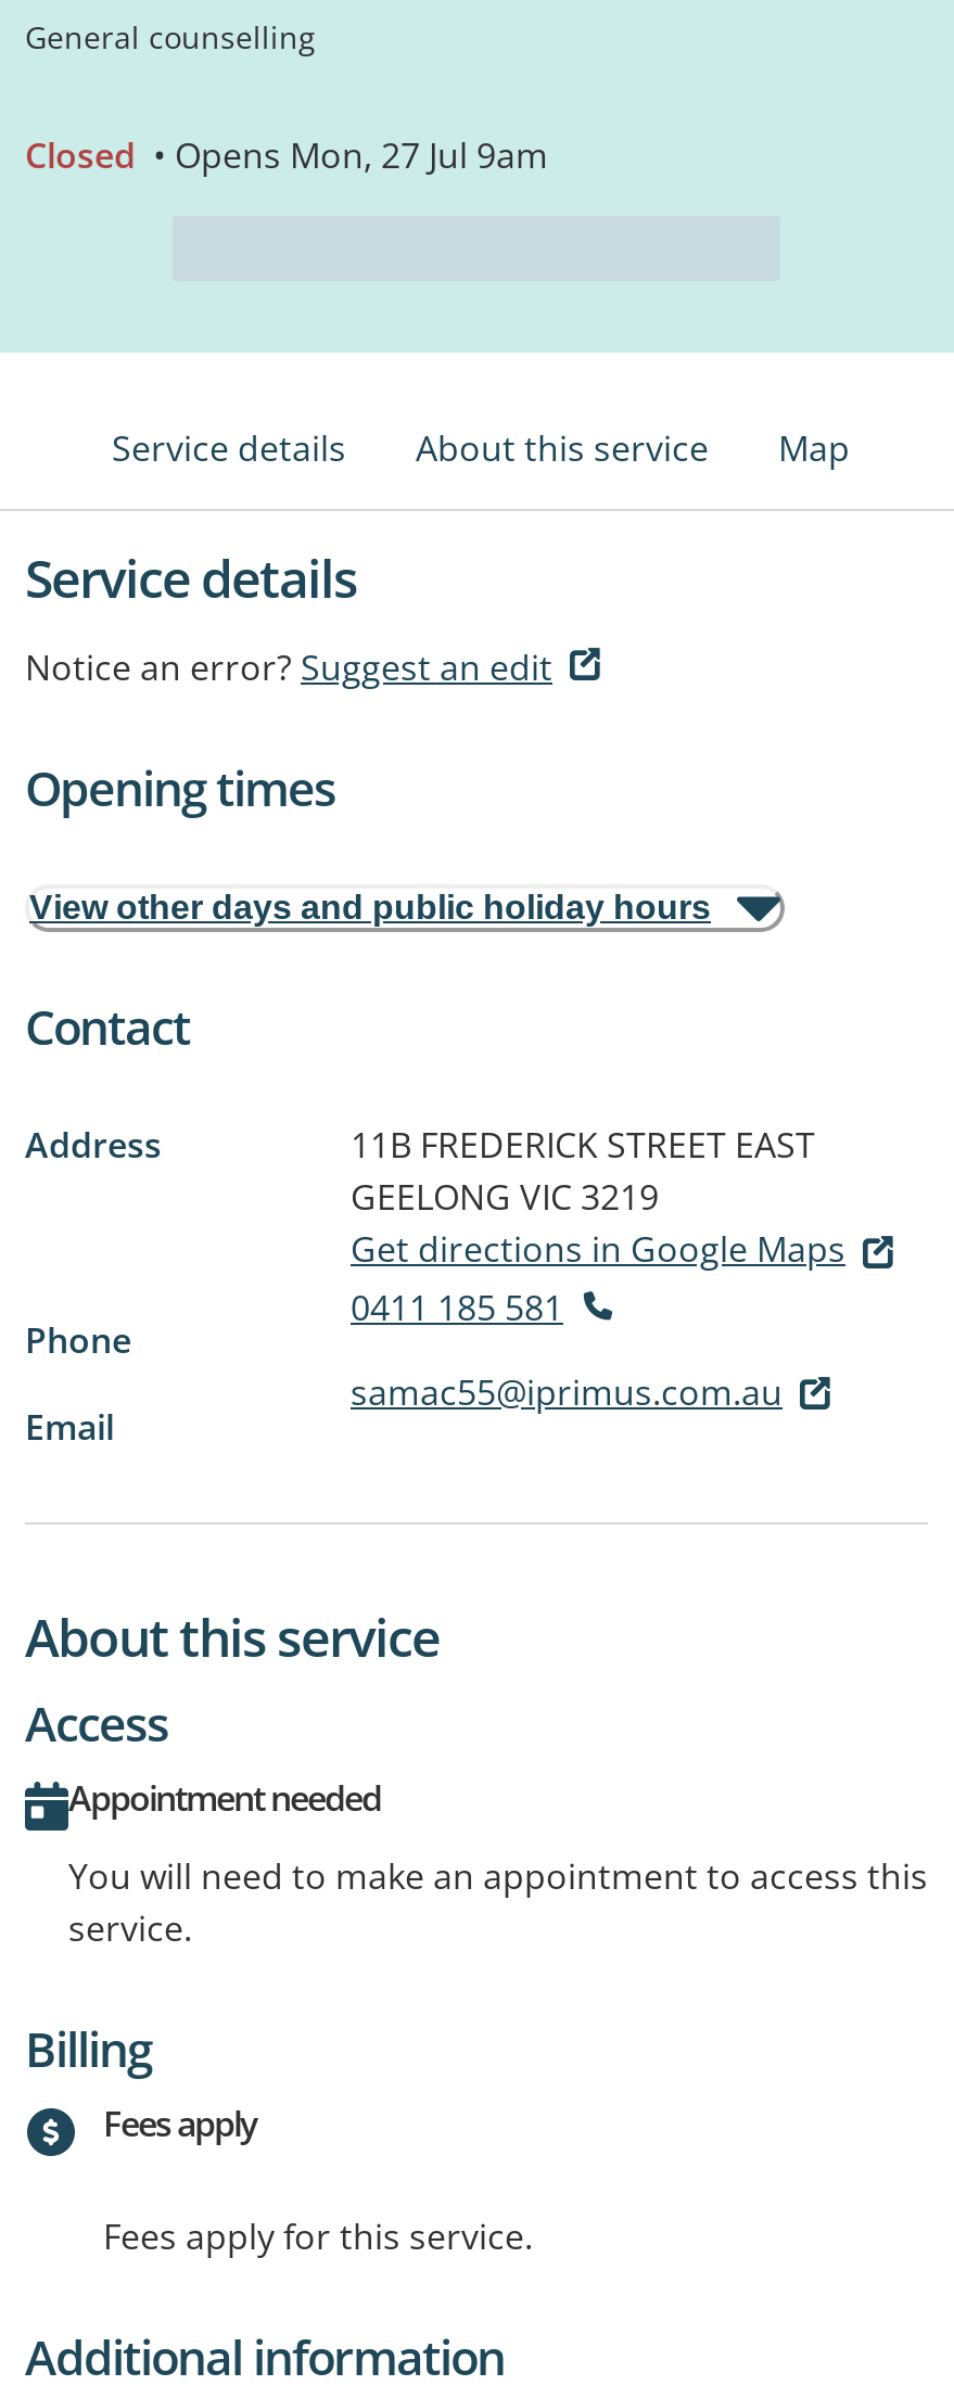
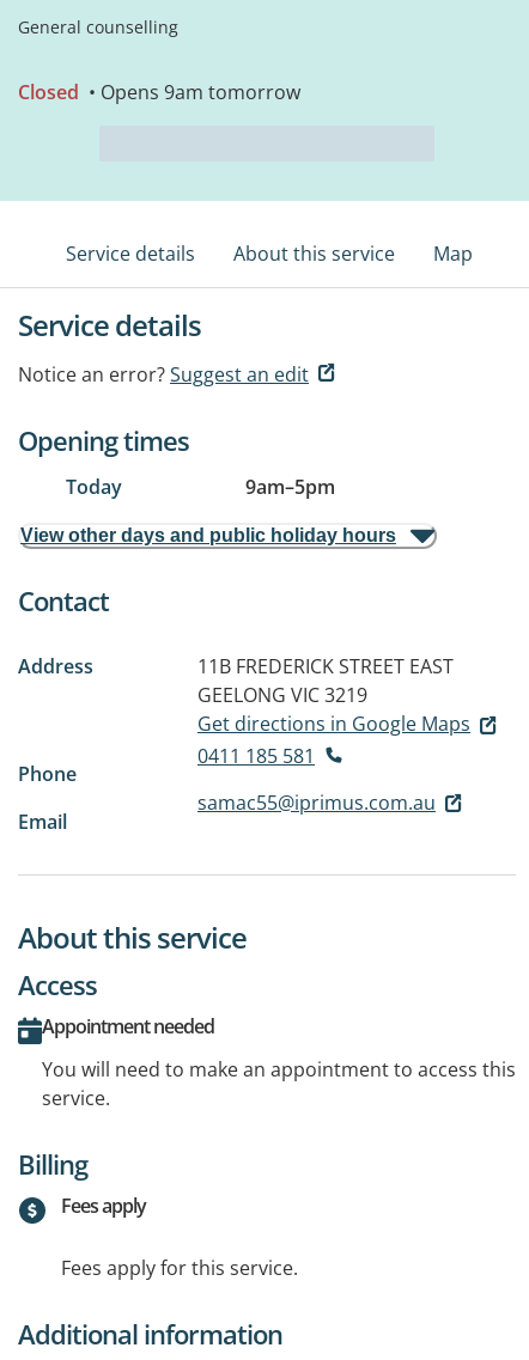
[25,131,548,179] Closed • Opens Mon, 27 Jul 9am -> [18,79,300,105] Closed • Opens 9am tomorrow
none -> [66,474,335,500] Today | 9am–5pm

